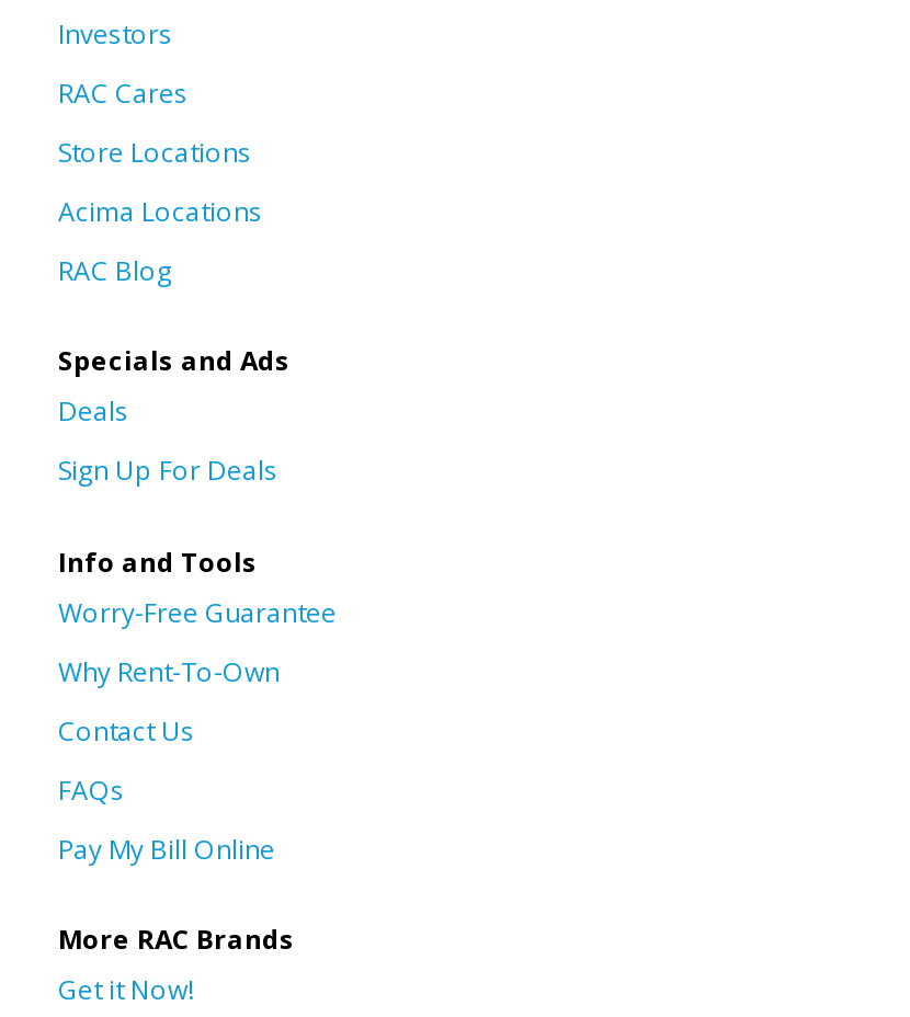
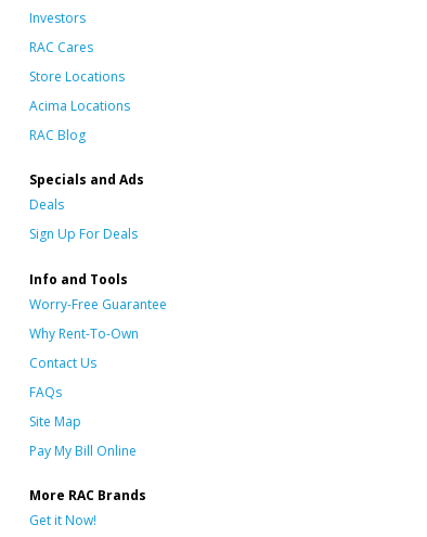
none -> [29,412,81,430] Site Map

